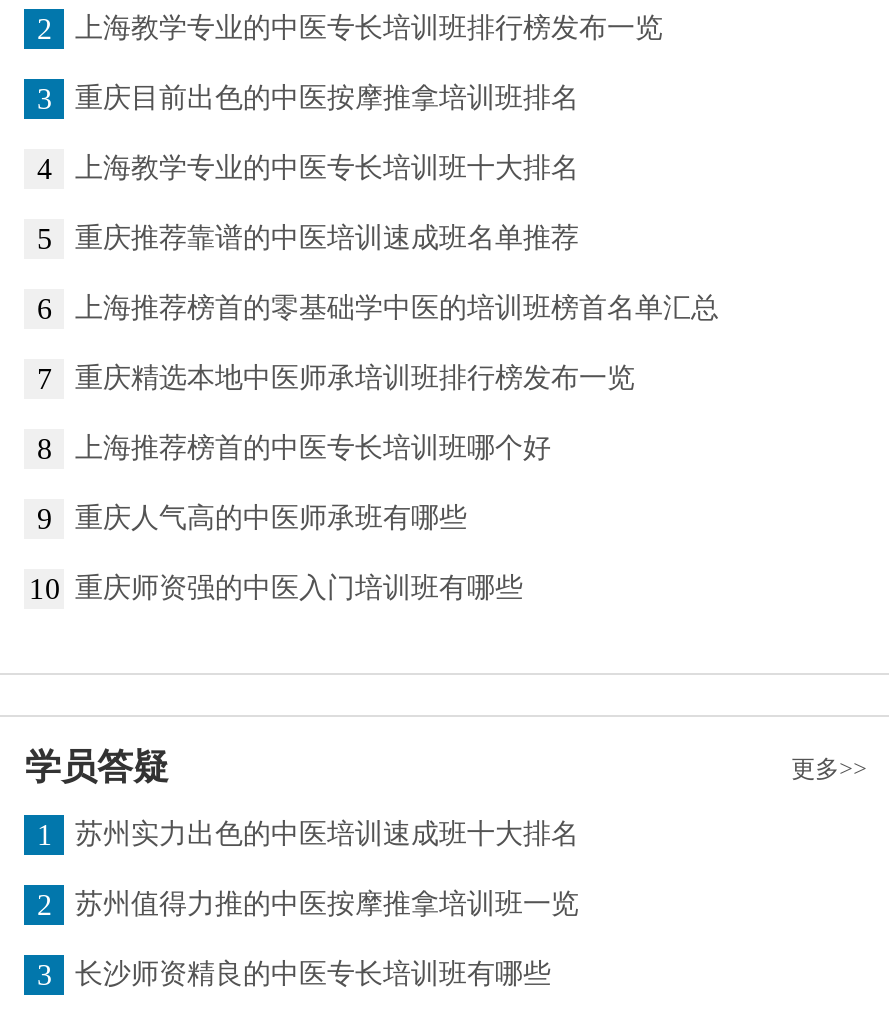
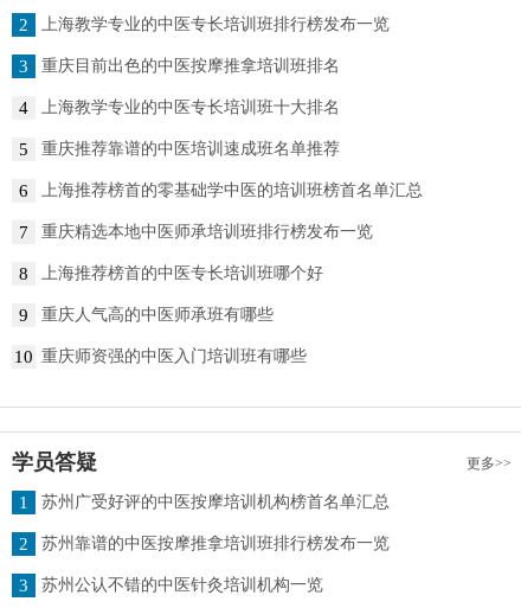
[75,819,579,849] 苏州实力出色的中医培训速成班十大排名 -> [42,493,390,511] 苏州广受好评的中医按摩培训机构榜首名单汇总
[75,889,579,919] 苏州值得力推的中医按摩推拿培训班一览 -> [42,535,390,552] 苏州靠谱的中医按摩推拿培训班排行榜发布一览
[75,959,551,989] 长沙师资精良的中医专长培训班有哪些 -> [42,576,324,594] 苏州公认不错的中医针灸培训机构一览

